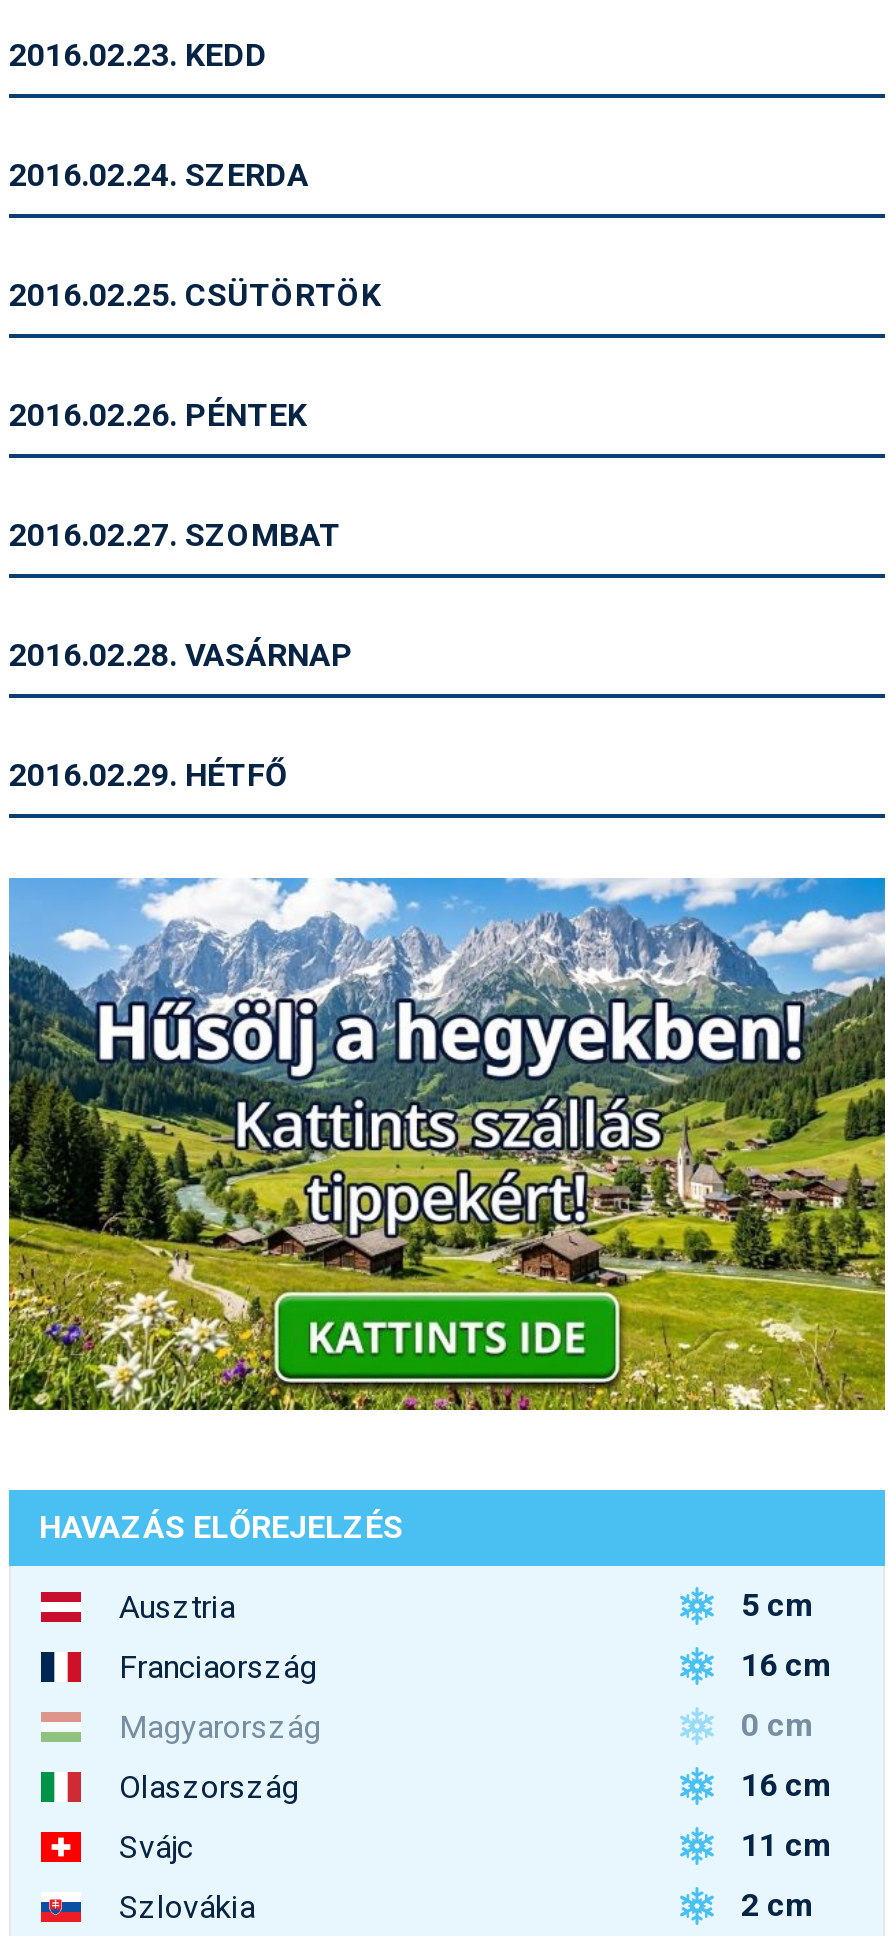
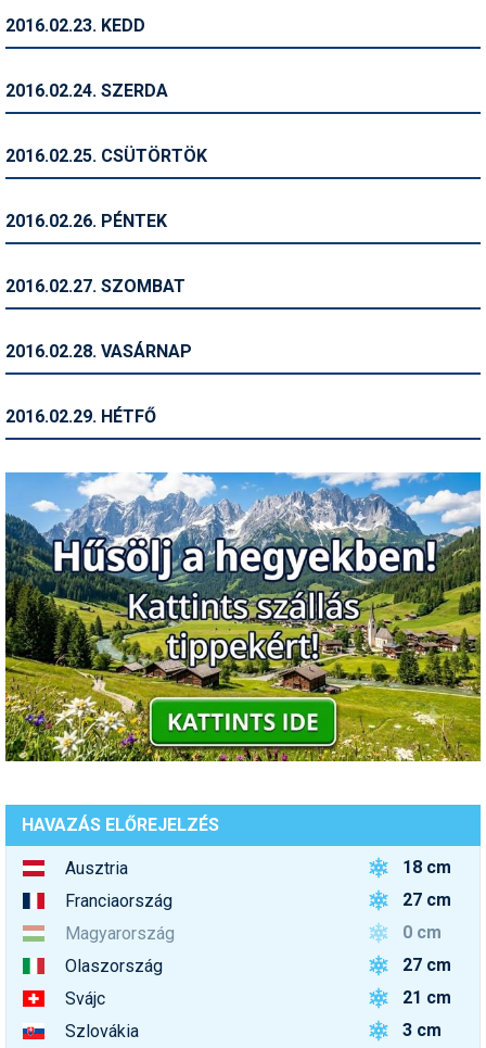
[741,1587,813,1625] 5 cm -> [402,857,451,878] 18 cm
[741,1647,831,1685] 16 cm -> [402,890,451,910] 27 cm
[741,1767,831,1805] 16 cm -> [402,955,451,976] 27 cm
[741,1827,831,1865] 11 cm -> [402,988,451,1008] 21 cm
[741,1887,813,1925] 2 cm -> [402,1020,442,1041] 3 cm

